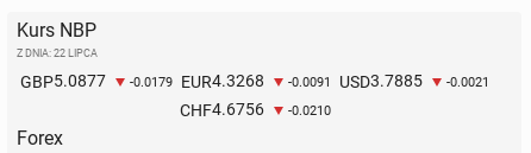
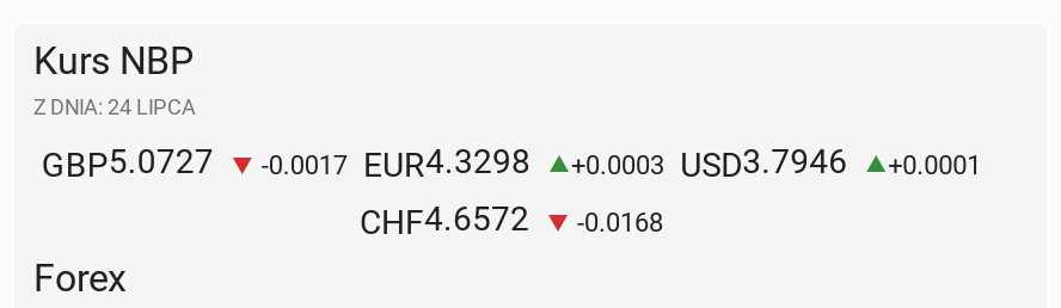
[17,48,98,60] Z DNIA: 22 LIPCA -> [33,96,196,120] Z DNIA: 24 LIPCA
[21,71,106,91] GBP5.0877 -> [41,143,213,183] GBP5.0727
[130,71,264,91] -0.0179 EUR4.3268 -> [261,143,530,183] -0.0017 EUR4.3298
[288,71,422,91] -0.0091 USD3.7885 -> [571,143,848,183] +0.0003 USD3.7946
[446,74,489,90] -0.0021 -> [888,150,981,181] +0.0001
[179,100,264,120] CHF4.6756 -> [360,201,529,241] CHF4.6572
[288,103,330,118] -0.0210 -> [577,207,663,238] -0.0168

